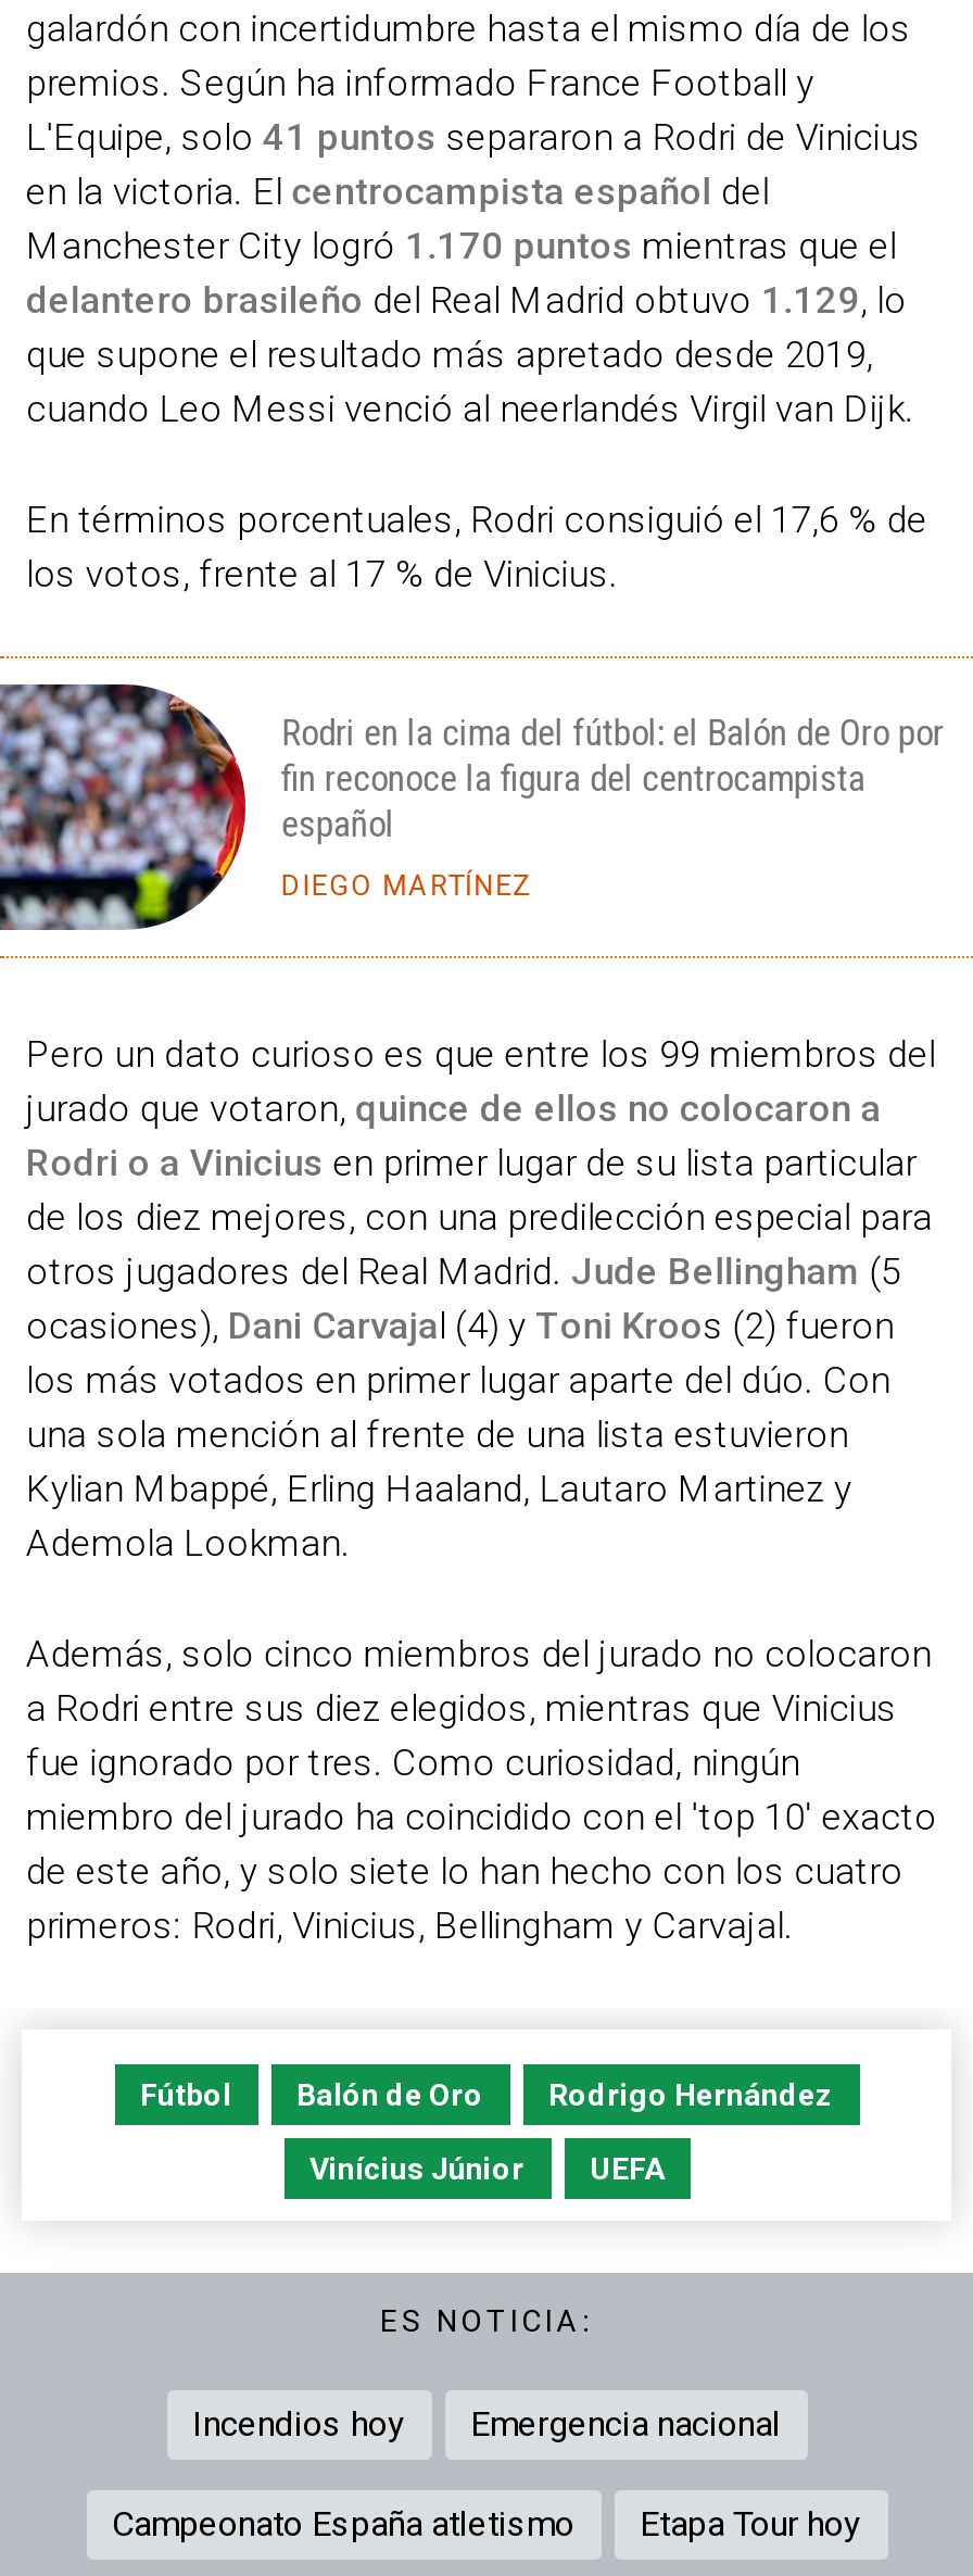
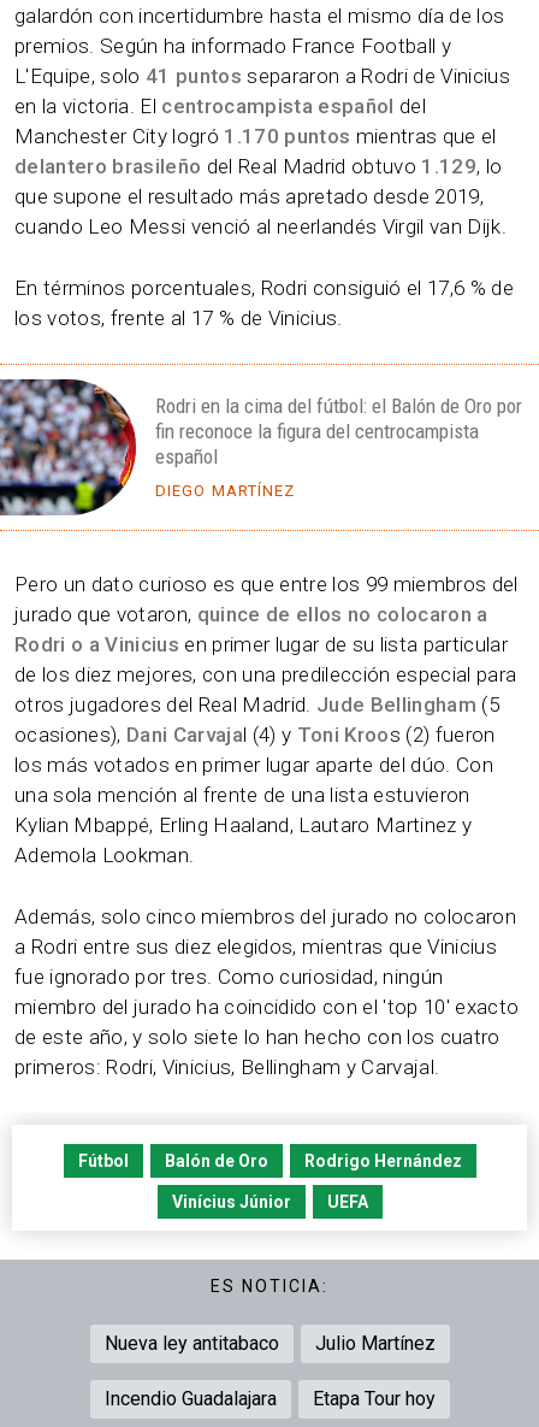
[192,2404,781,2445] Incendios hoy | Emergencia nacional -> [104,1332,435,1355] Nueva ley antitabaco | Julio Martínez
[112,2504,574,2545] Campeonato España atletismo -> [104,1388,276,1411] Incendio Guadalajara

